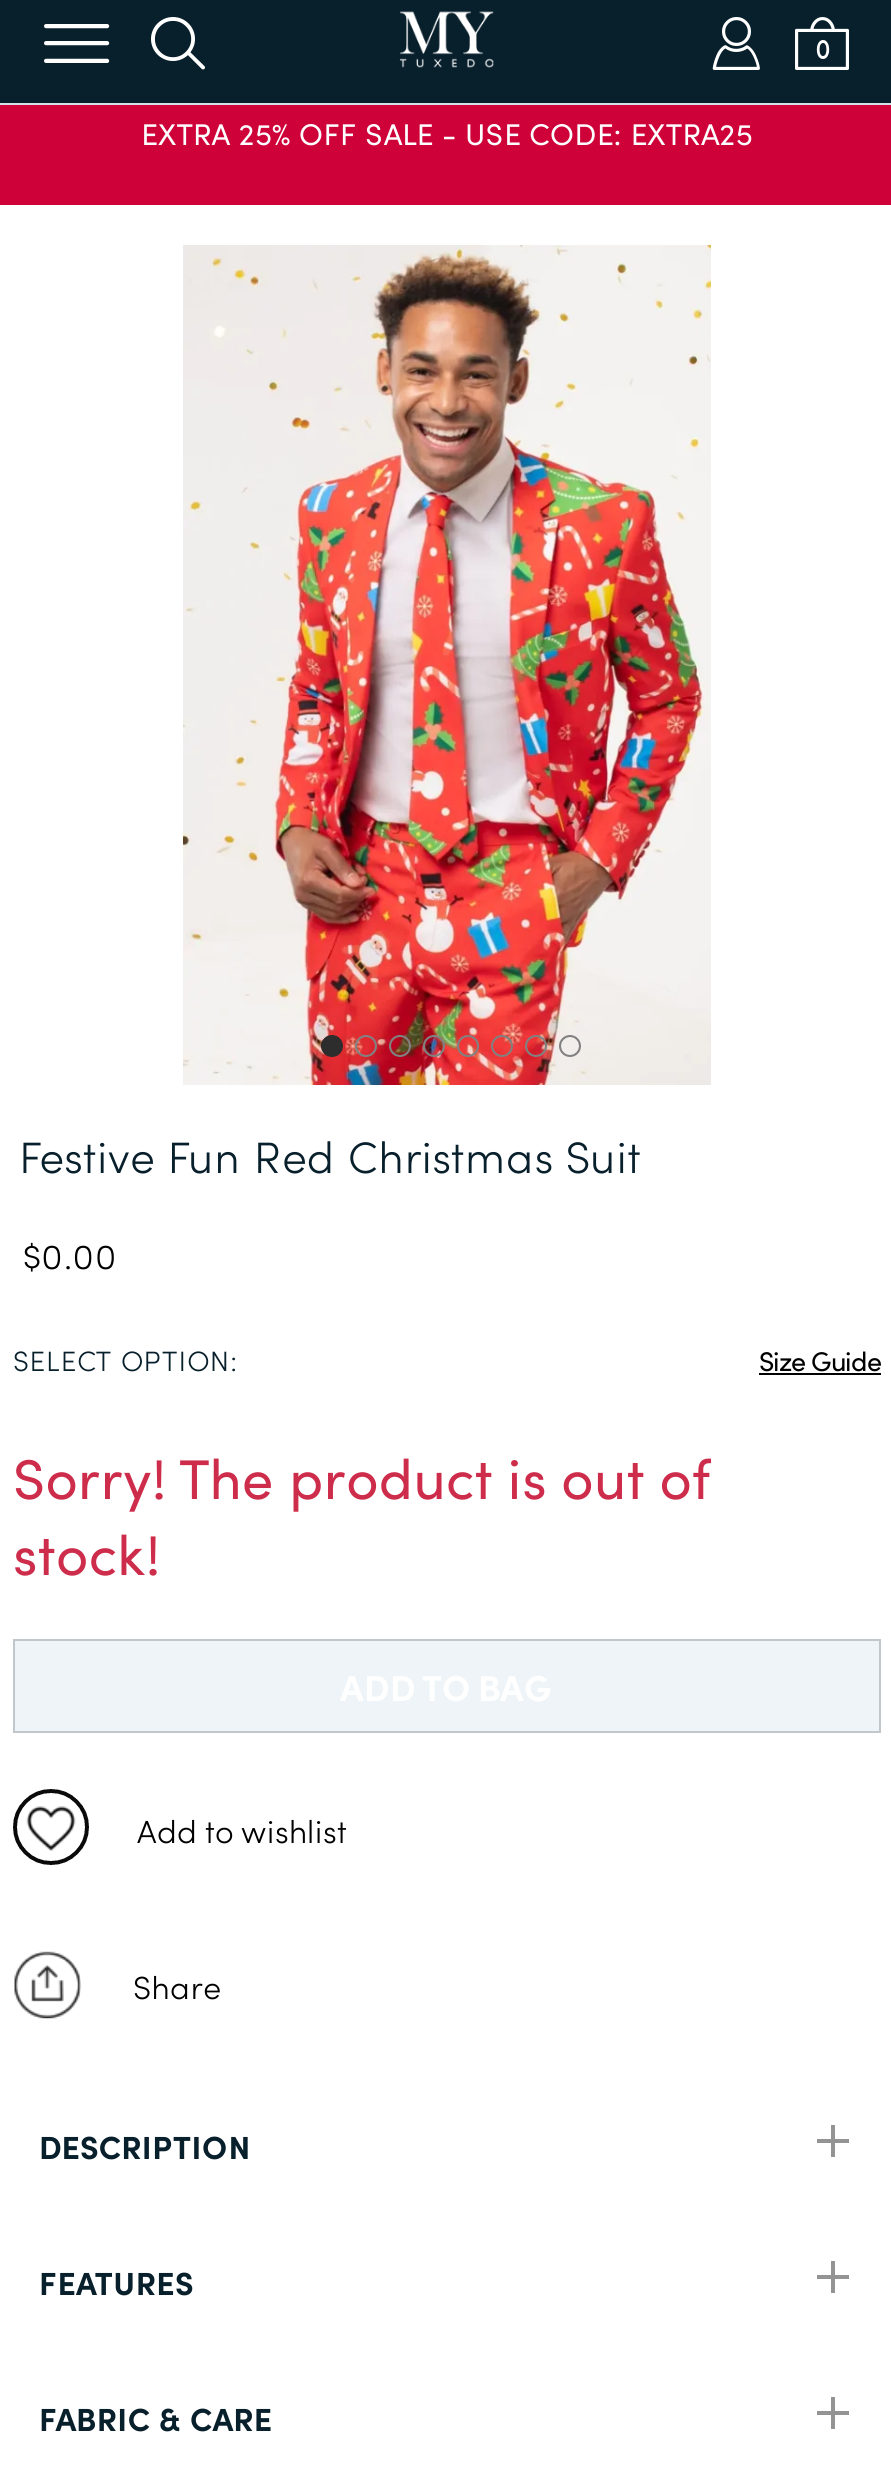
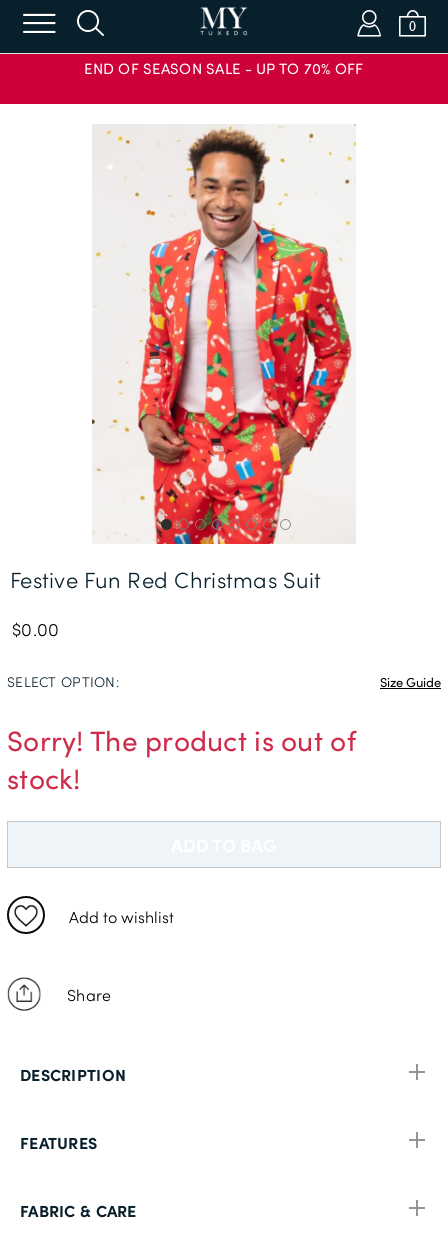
[141,113,753,153] EXTRA 25% OFF SALE - USE CODE: EXTRA25 -> [84,58,364,78] END OF SEASON SALE - UP TO 70% OFF

